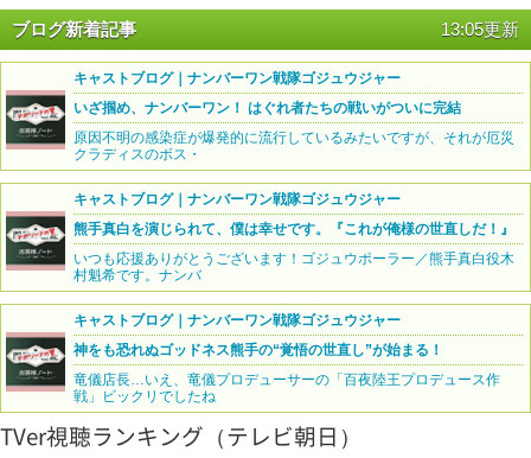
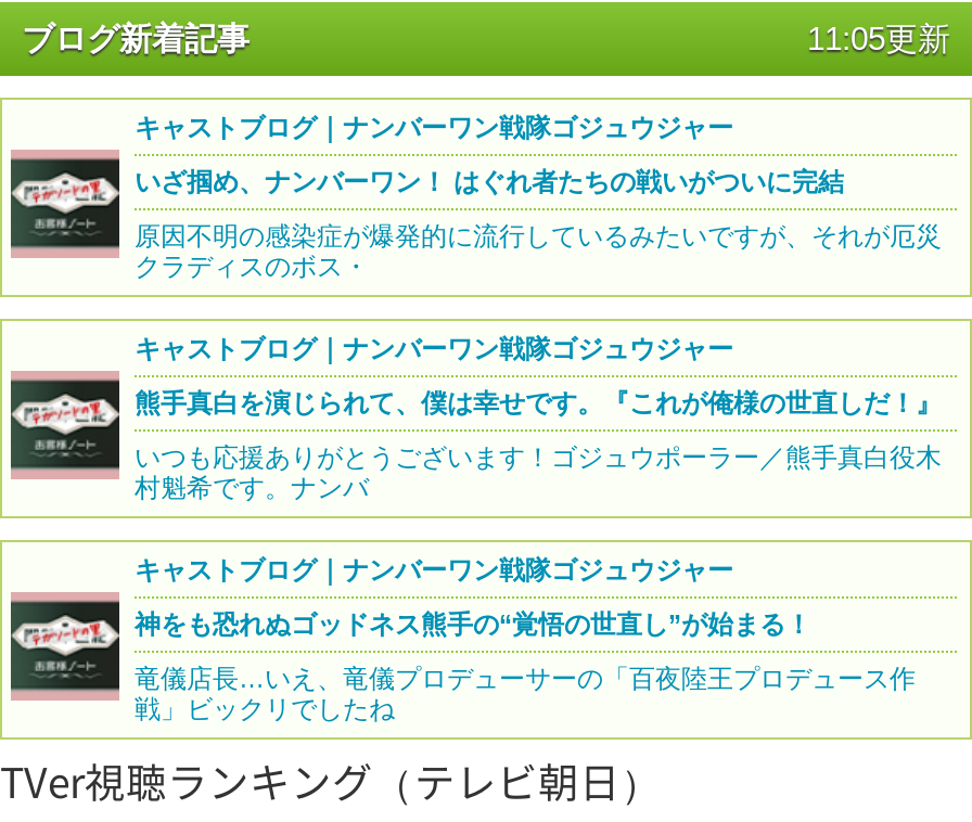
[441,18,519,39] 13:05更新 -> [807,18,950,55] 11:05更新

